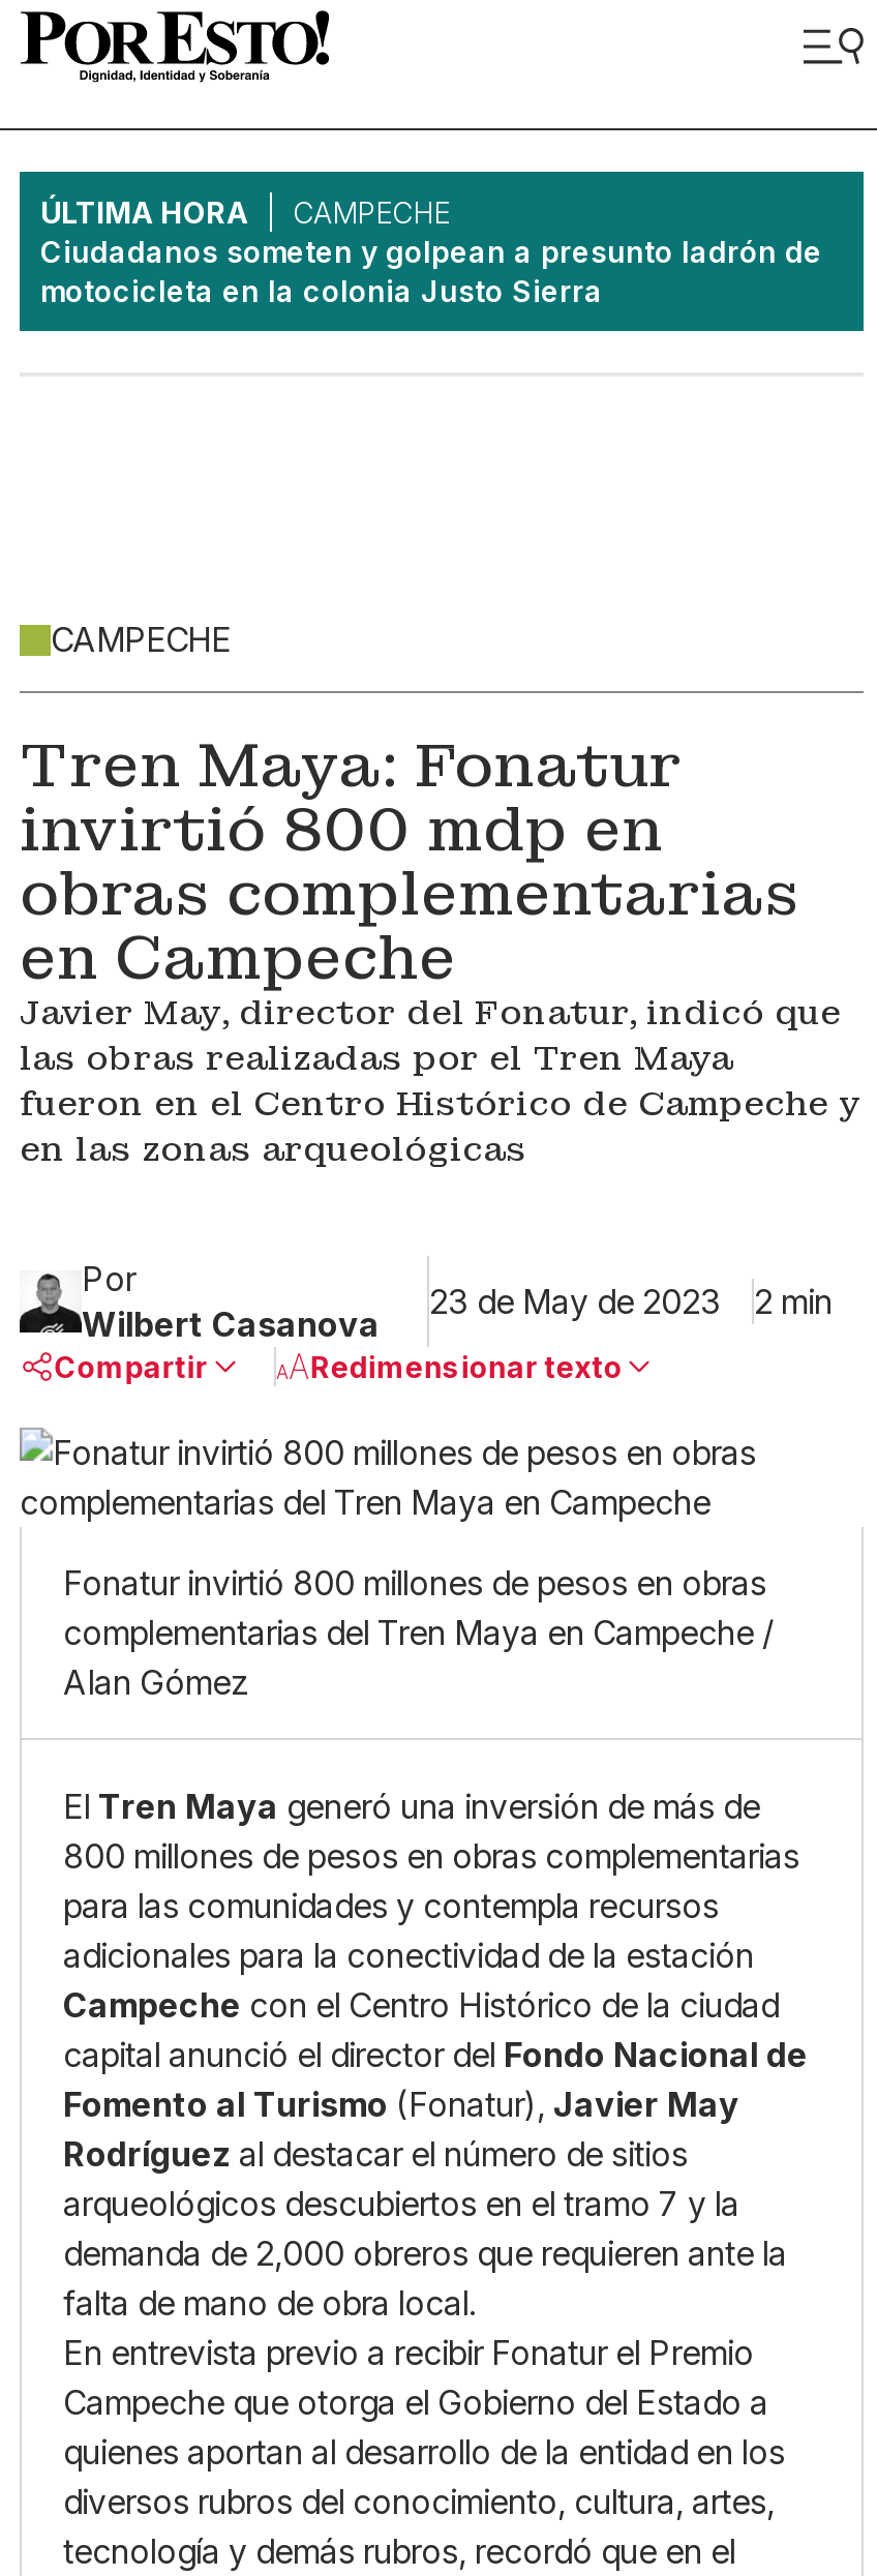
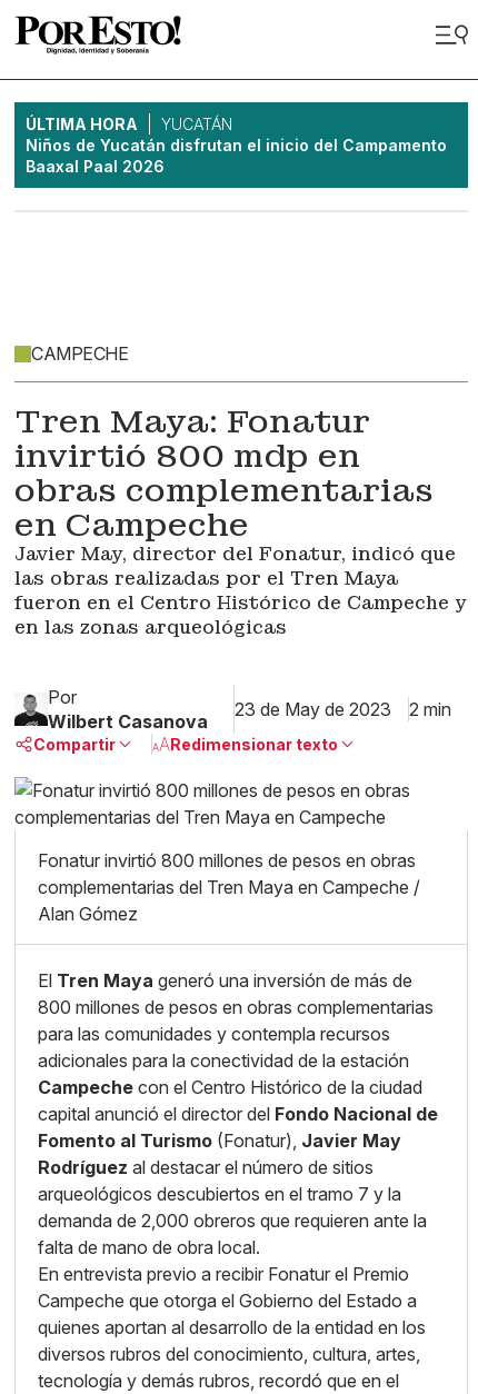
[40,194,822,308] CAMPECHE | Ciudadanos someten y golpean a presunto ladrón de | motocicleta en la colonia Justo Sierra -> [26,114,447,176] YUCATÁN | Niños de Yucatán disfrutan el inicio del Campamento | Baaxal Paal 2026

